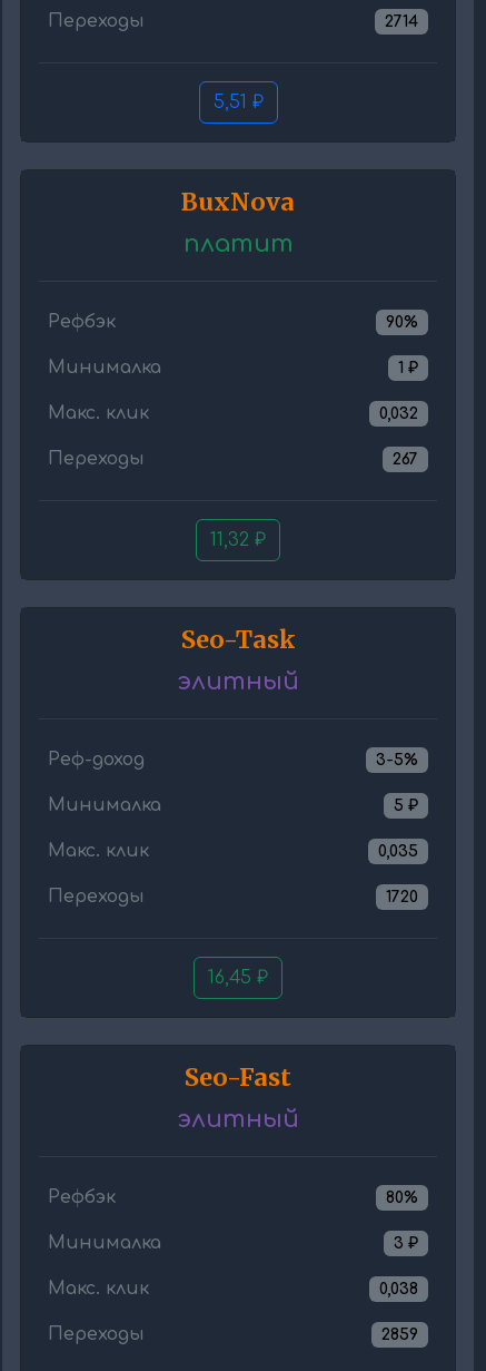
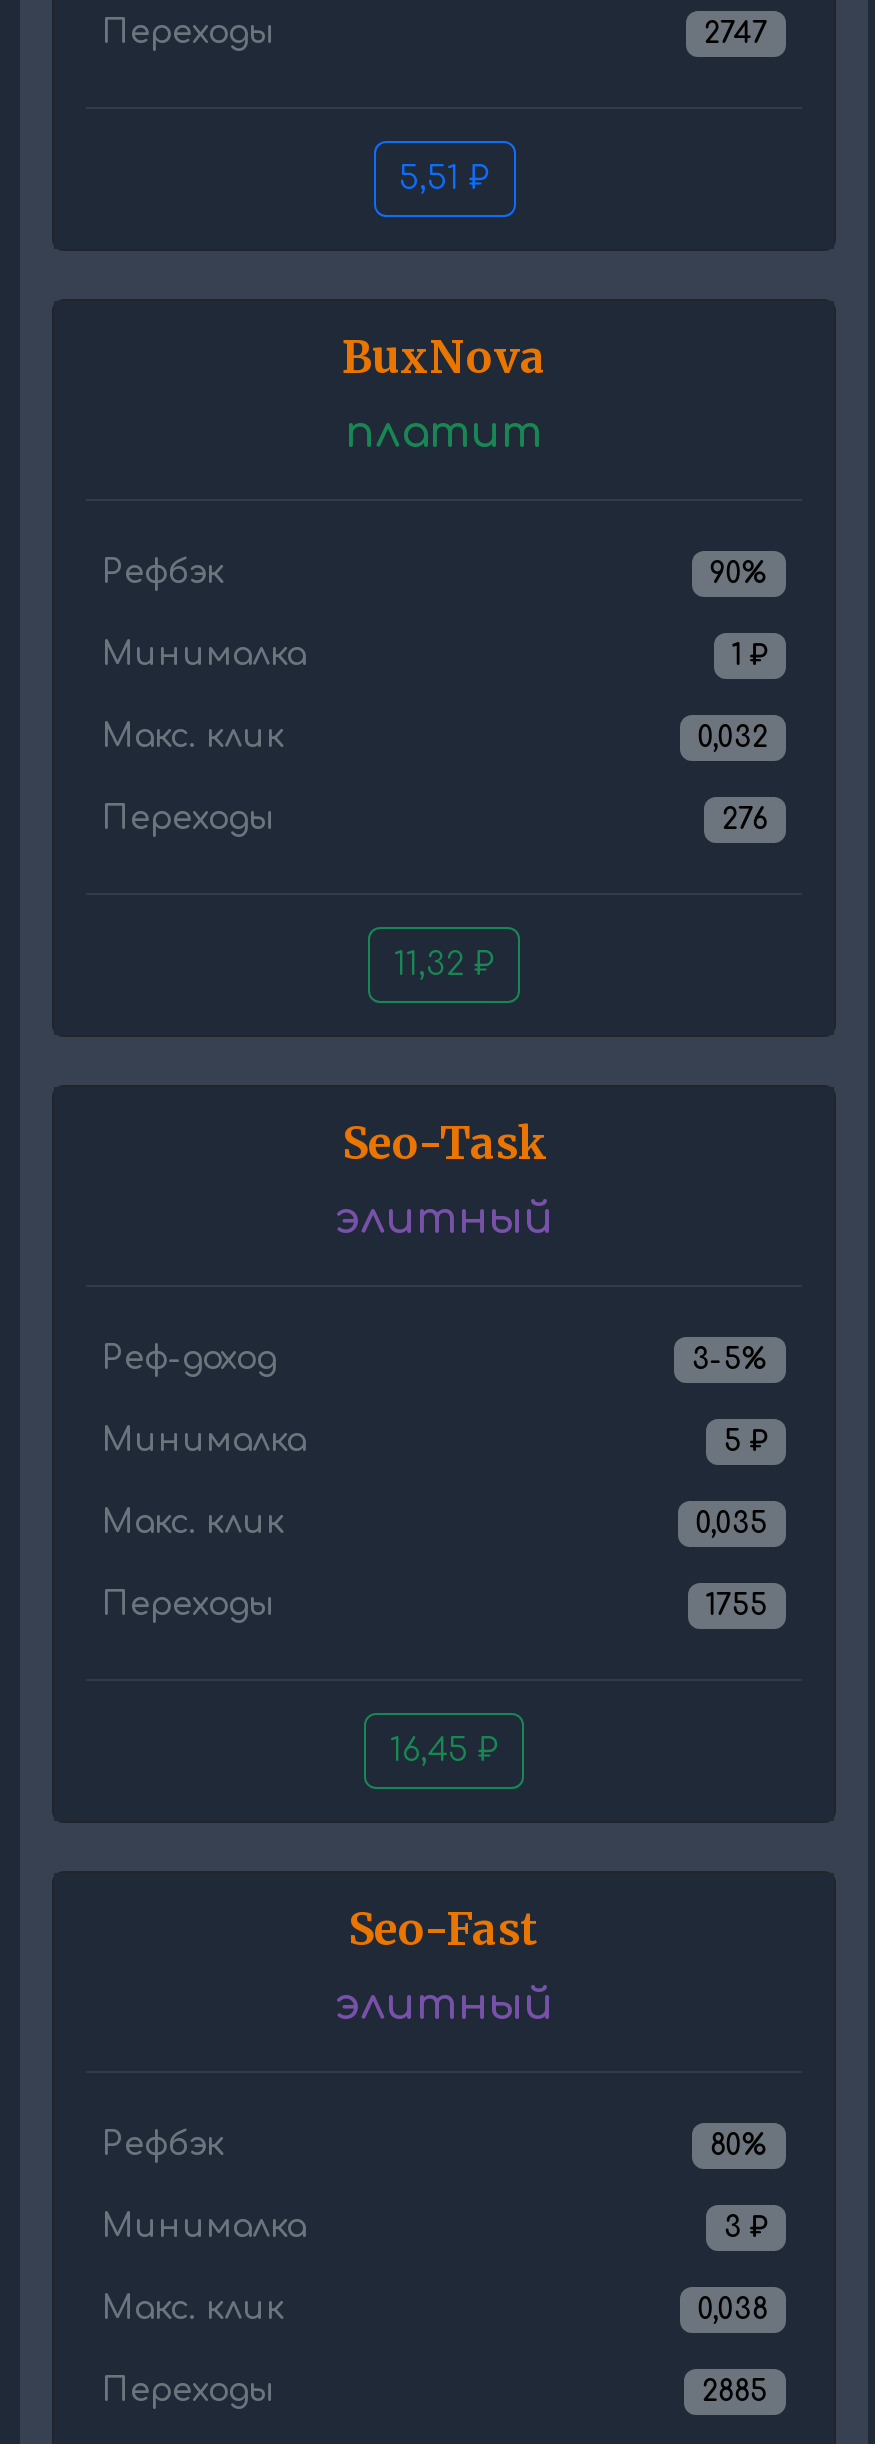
[385,13,418,30] 2714 -> [704,18,768,48] 2747
[392,451,418,467] 267 -> [722,804,768,834] 276
[386,888,418,905] 1720 -> [706,1590,768,1620] 1755
[381,1326,418,1343] 2859 -> [702,2376,768,2406] 2885

